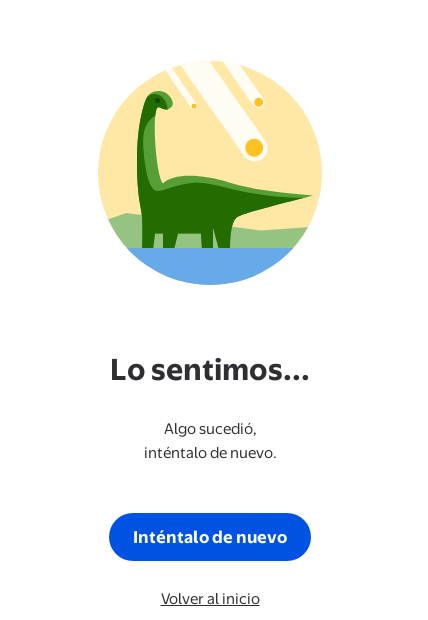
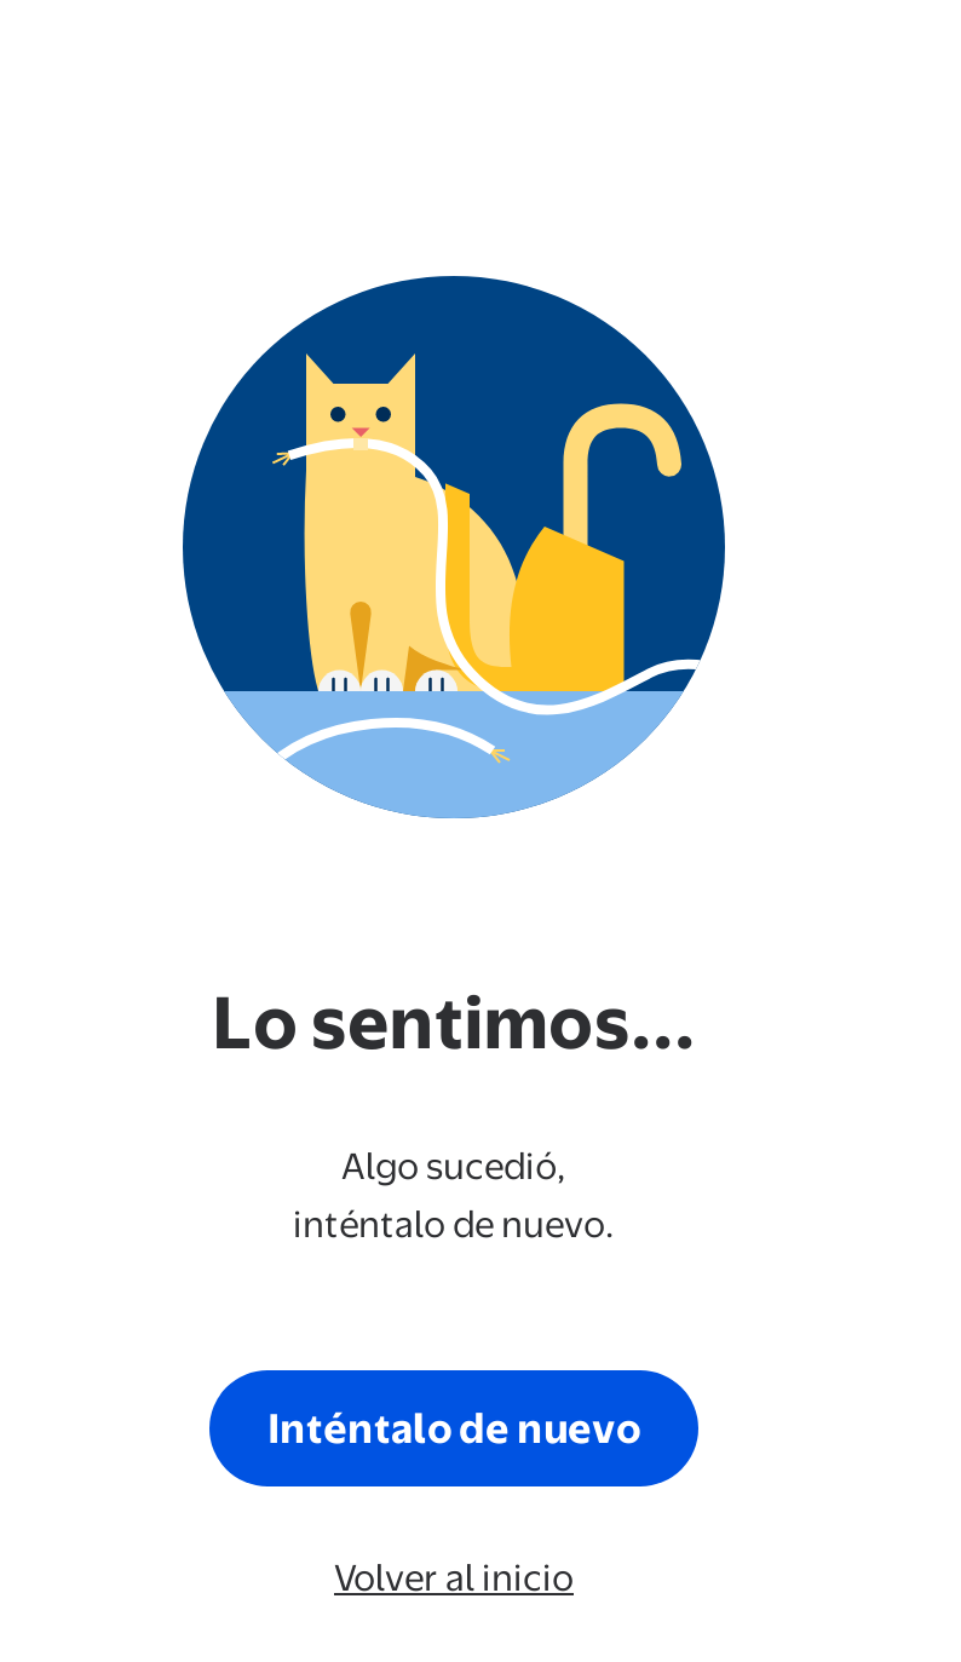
[98,61,322,262] [image] -> [180,274,727,765] [image]

